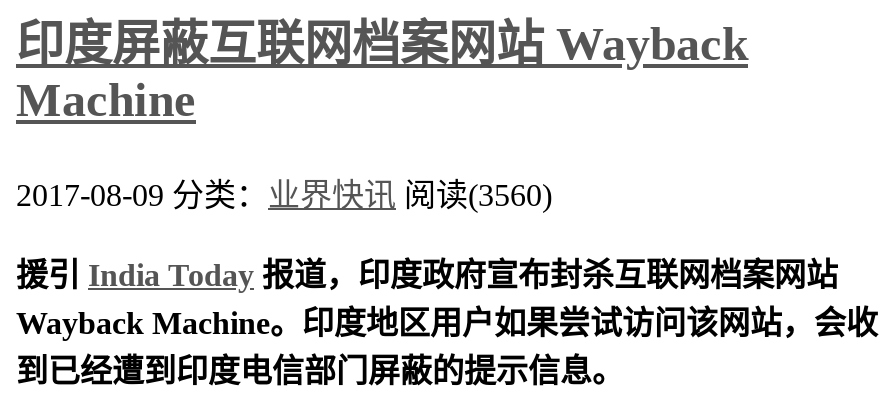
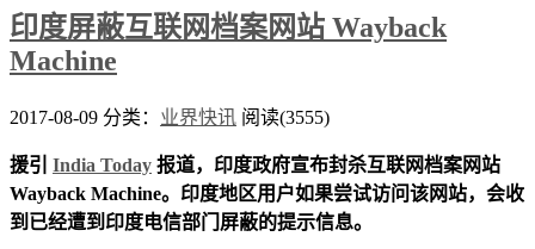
[16,178,552,212] 2017-08-09 分类：业界快讯 阅读(3560) -> [10,107,330,127] 2017-08-09 分类：业界快讯 阅读(3555)

